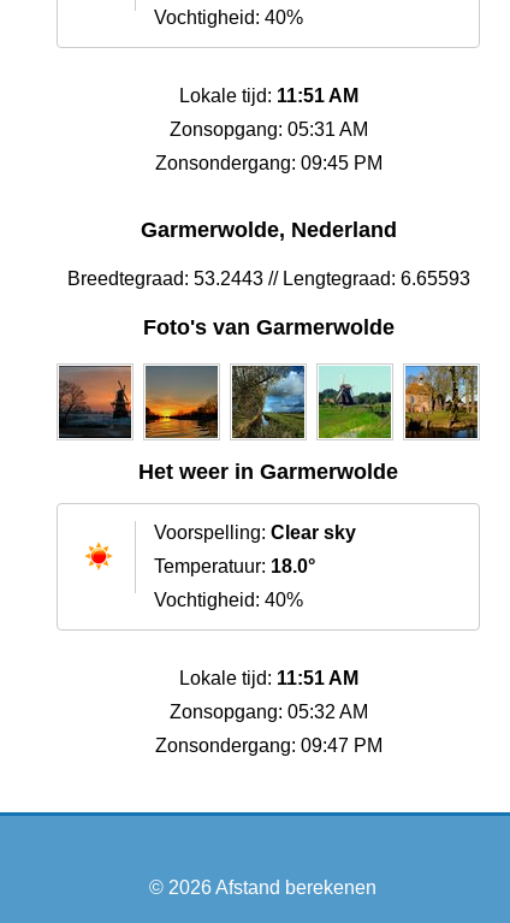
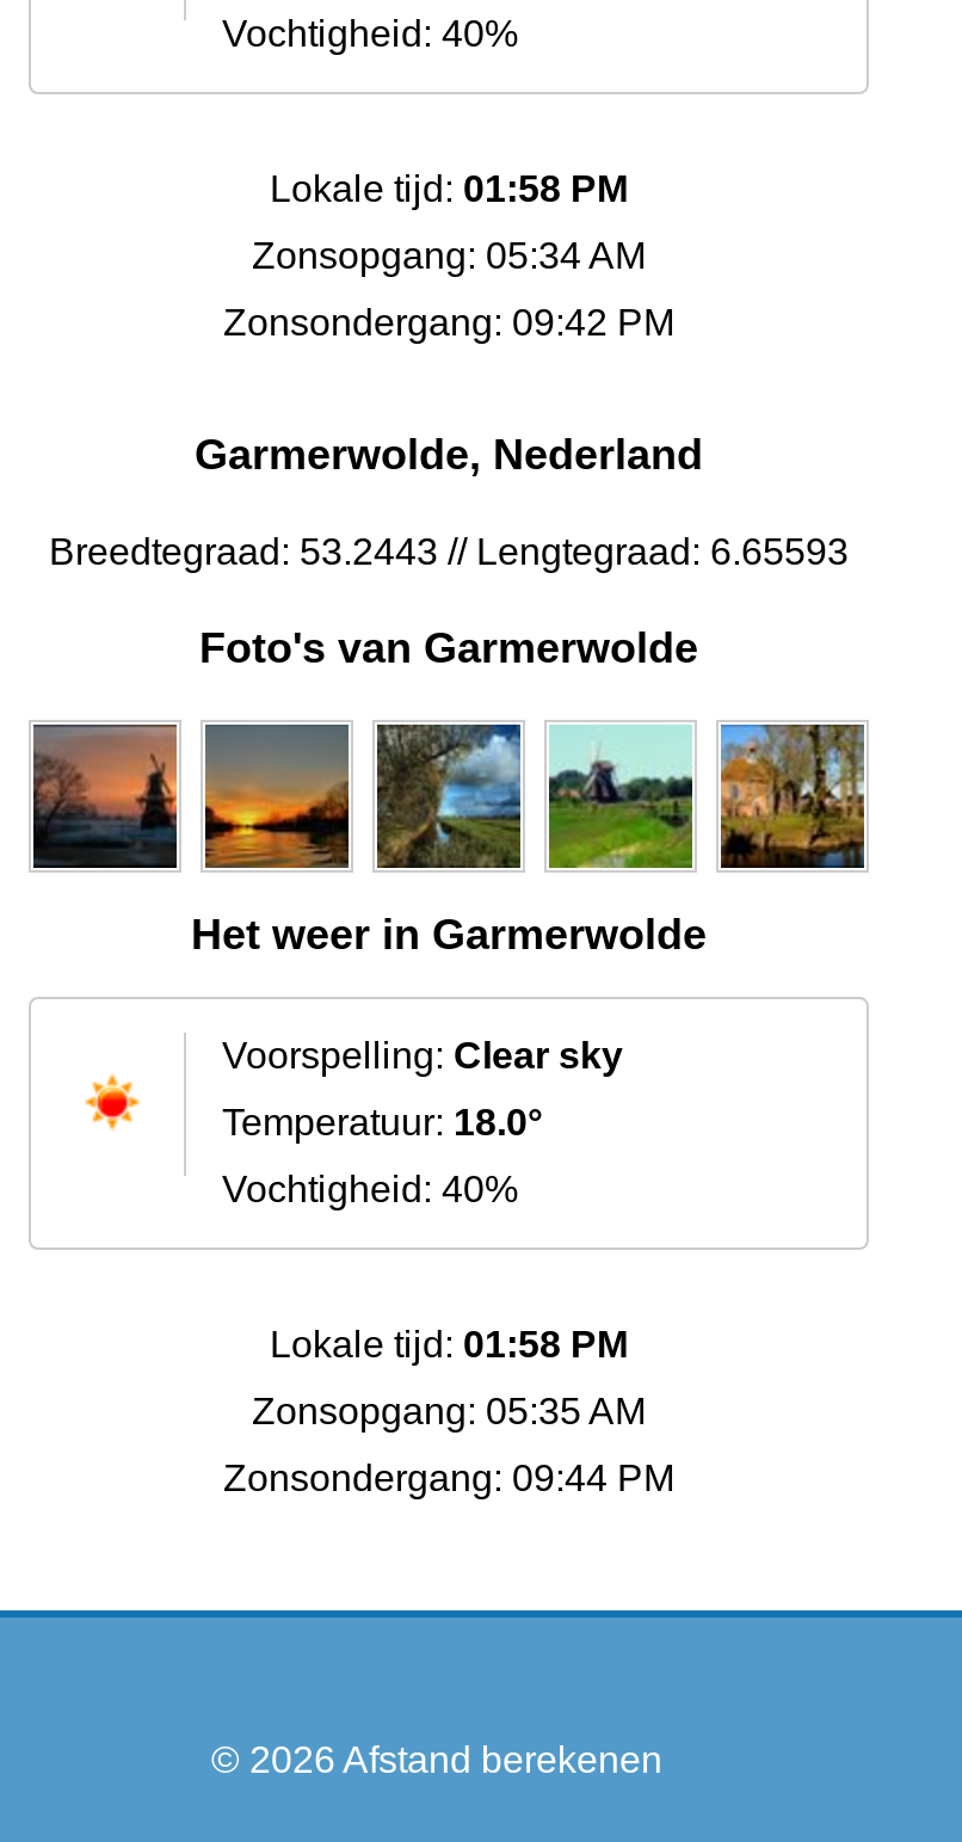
[179,86,358,106] Lokale tijd: 11:51 AM -> [270,169,628,210] Lokale tijd: 01:58 PM
[169,119,367,140] Zonsopgang: 05:31 AM -> [252,236,646,276] Zonsopgang: 05:34 AM
[155,153,382,174] Zonsondergang: 09:45 PM -> [223,303,674,343] Zonsondergang: 09:42 PM
[179,668,358,688] Lokale tijd: 11:51 AM -> [270,1324,628,1364] Lokale tijd: 01:58 PM
[169,702,367,722] Zonsopgang: 05:32 AM -> [252,1391,646,1431] Zonsopgang: 05:35 AM
[155,735,382,756] Zonsondergang: 09:47 PM -> [223,1458,674,1498] Zonsondergang: 09:44 PM

